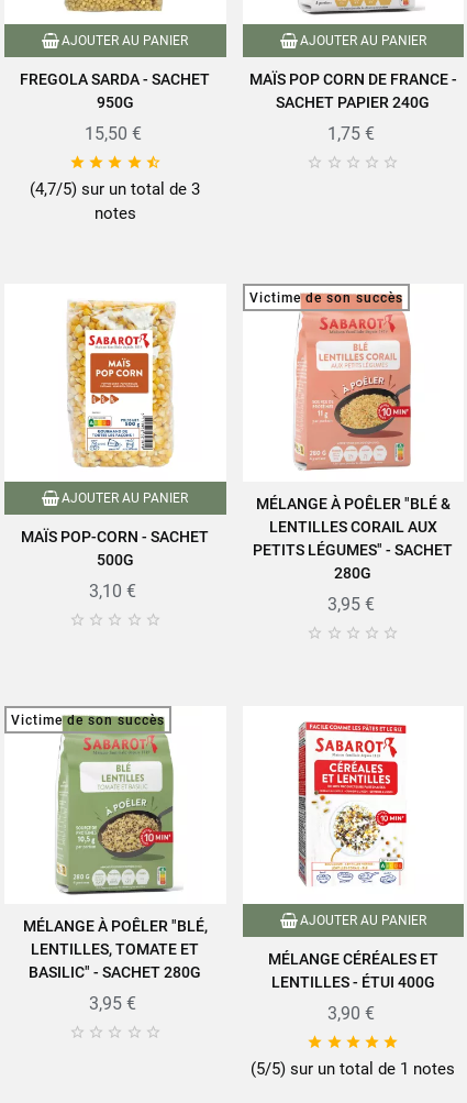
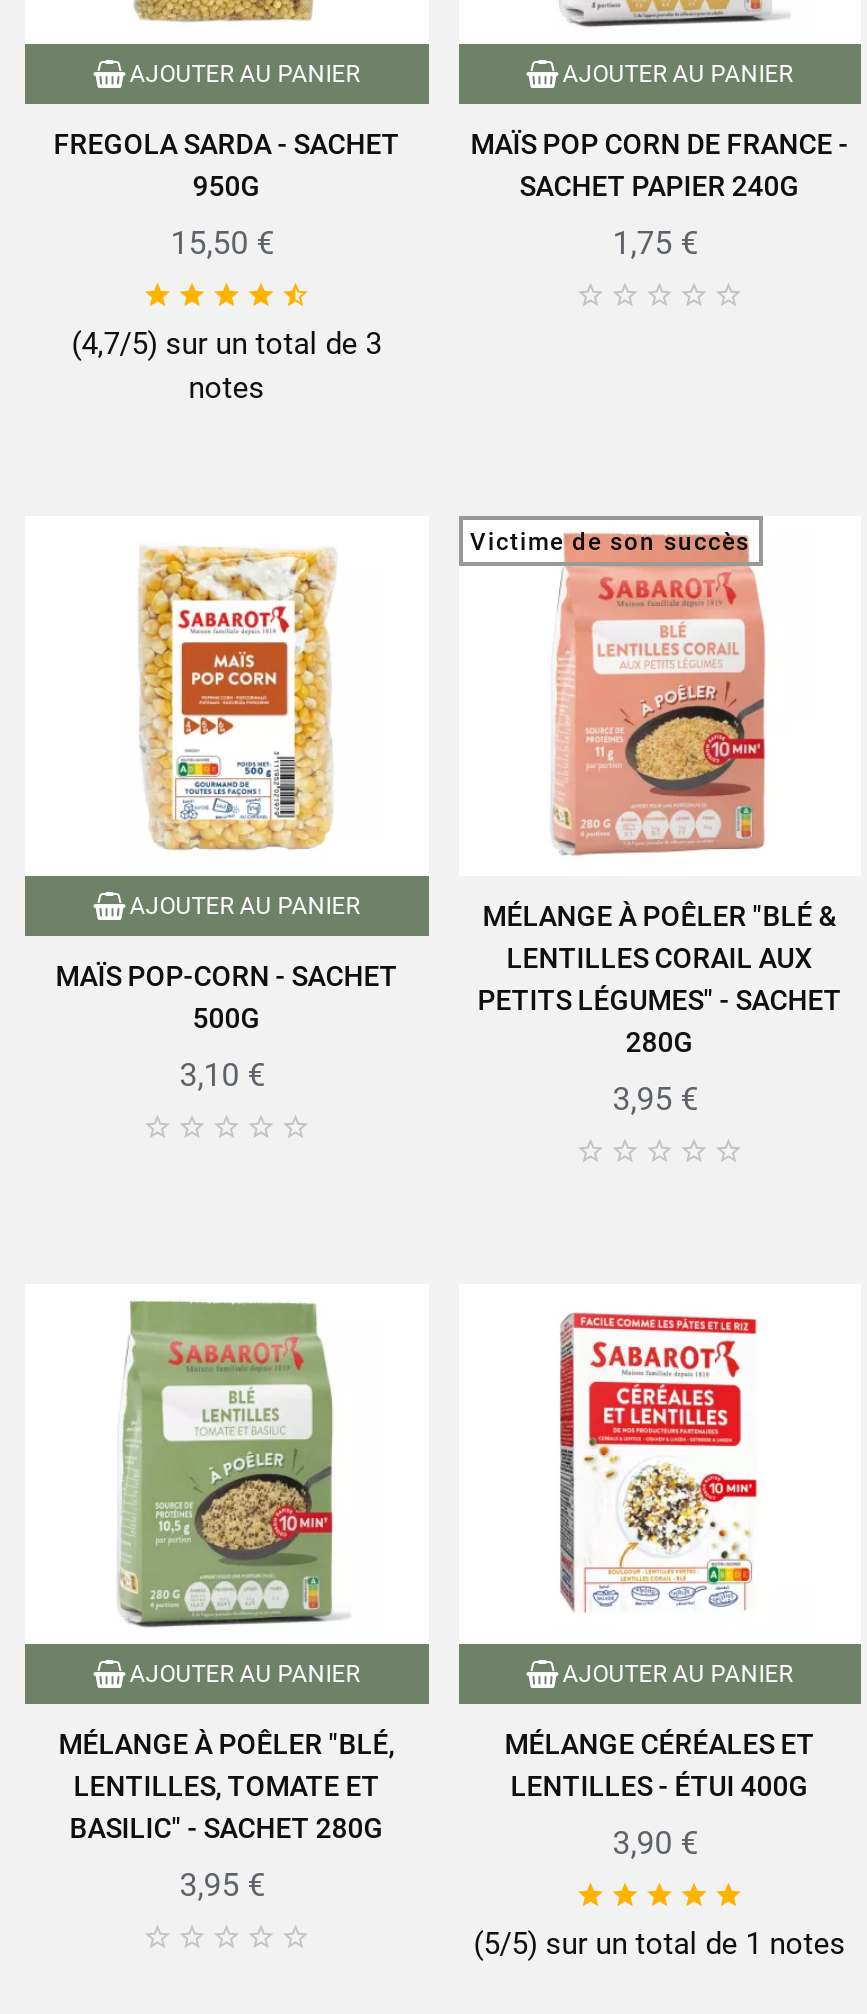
[11,713,165,728] Victime de son succès -> [129,1660,359,1688] AJOUTER AU PANIER
moved [23,917,207,1014] -> [59,1728,395,1904]: MÉLANGE À POÊLER "BLÉ, | LENTILLES, TOMATE ET | BASILIC" - SACHET 280G | 3,95 €

